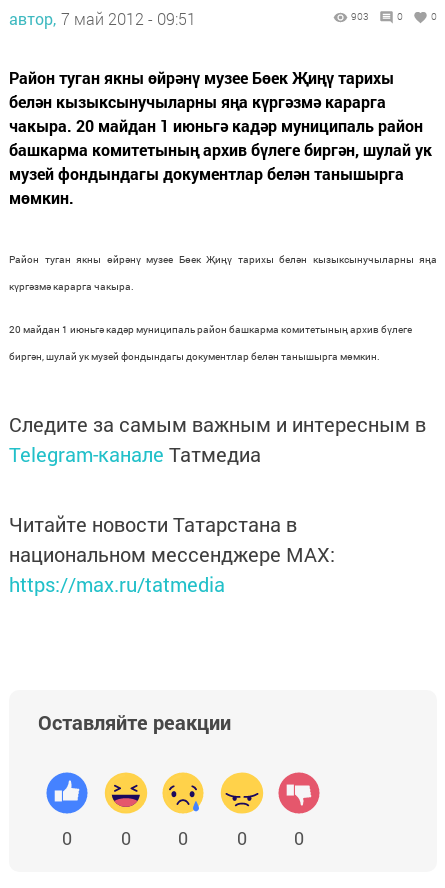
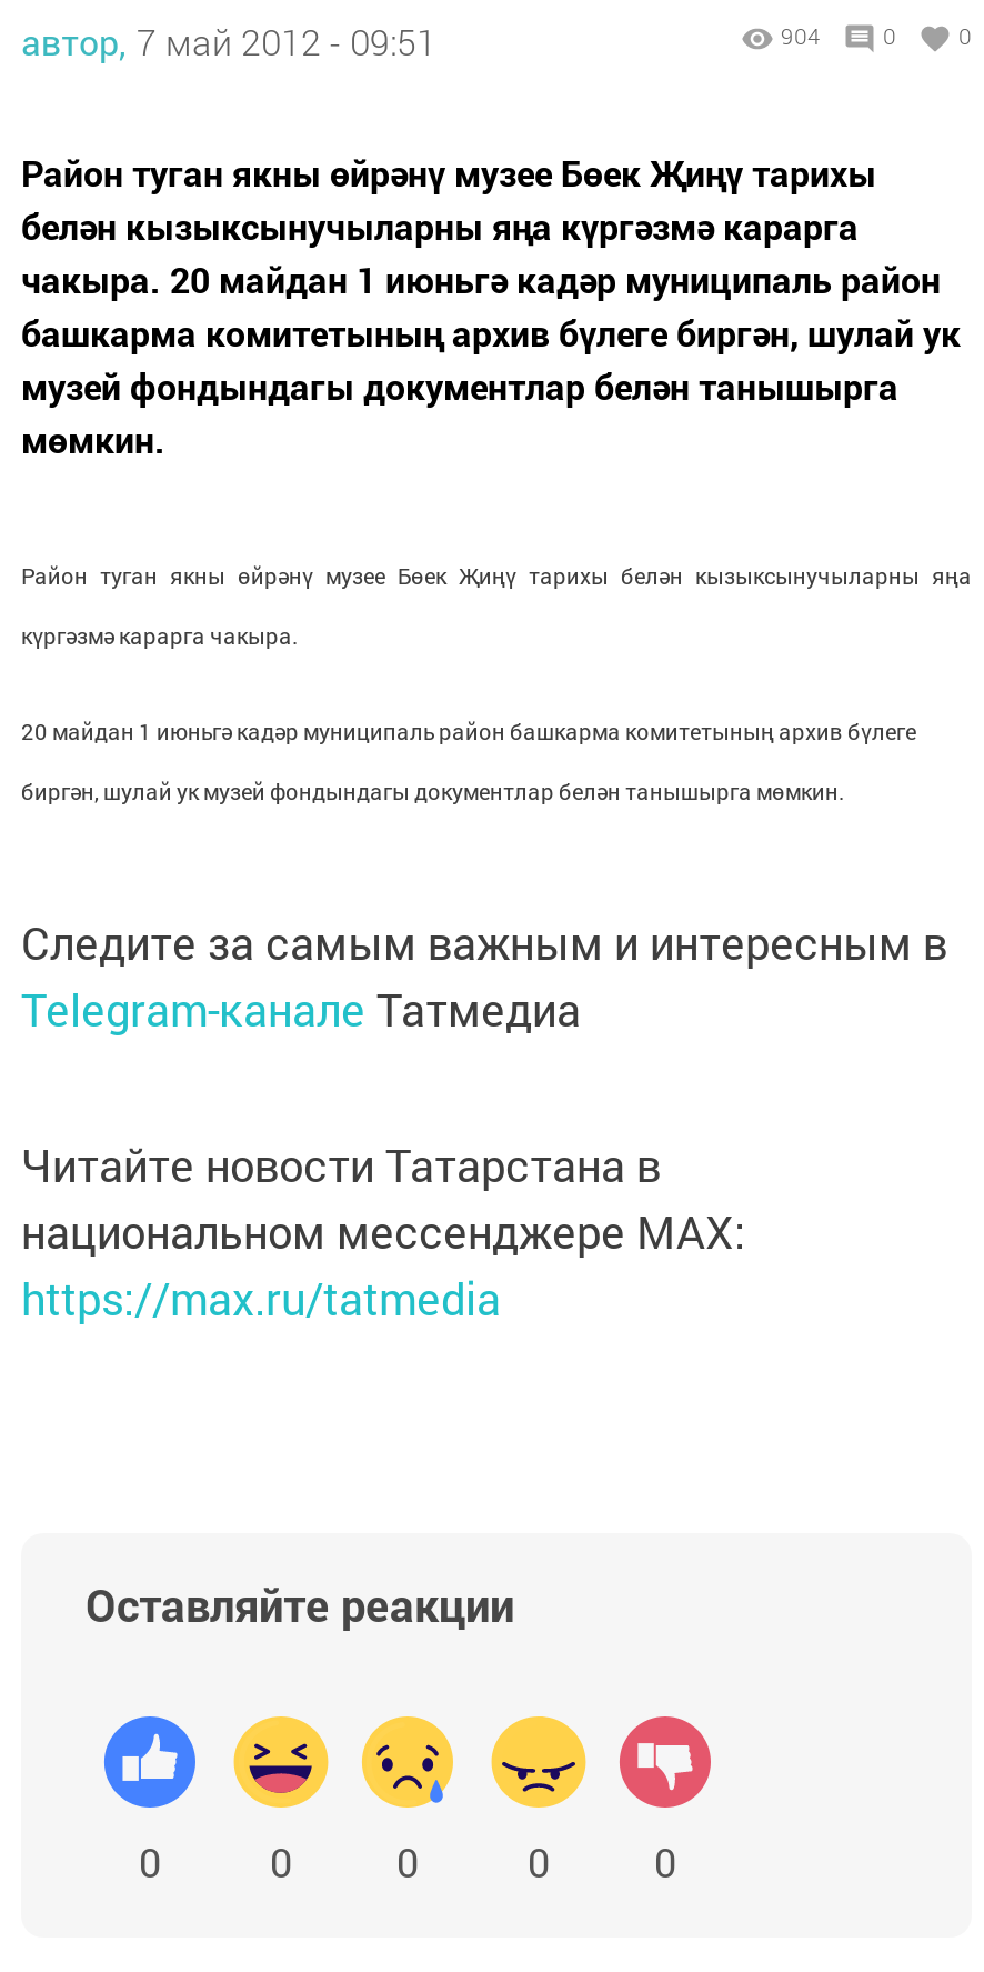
[351,10,369,23] 903 -> [781,23,821,52] 904

